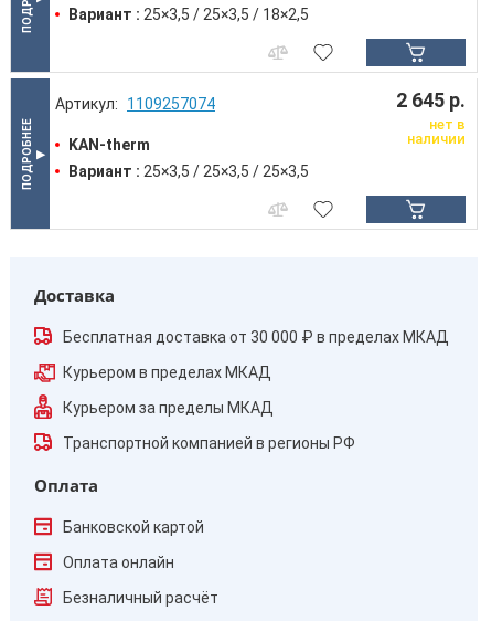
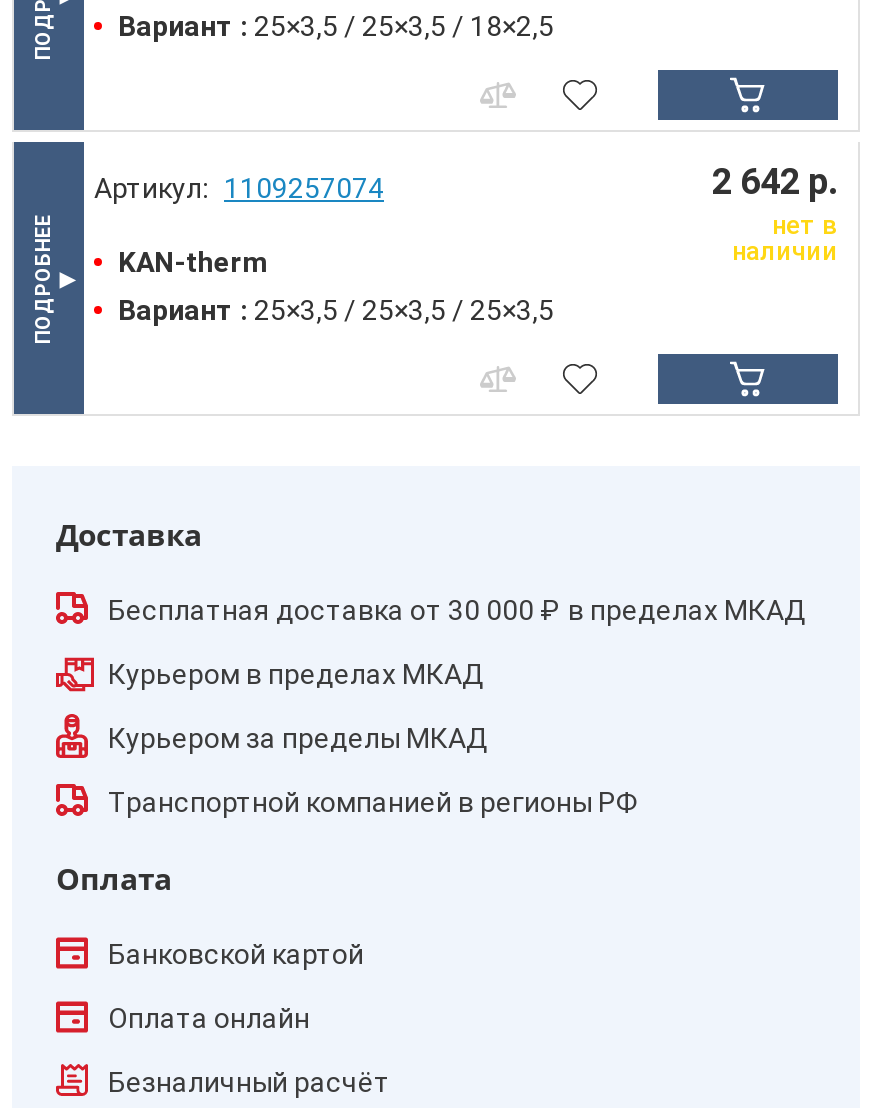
[396,88,466,112] 2 645 р. -> [712,160,838,202] 2 642 р.

